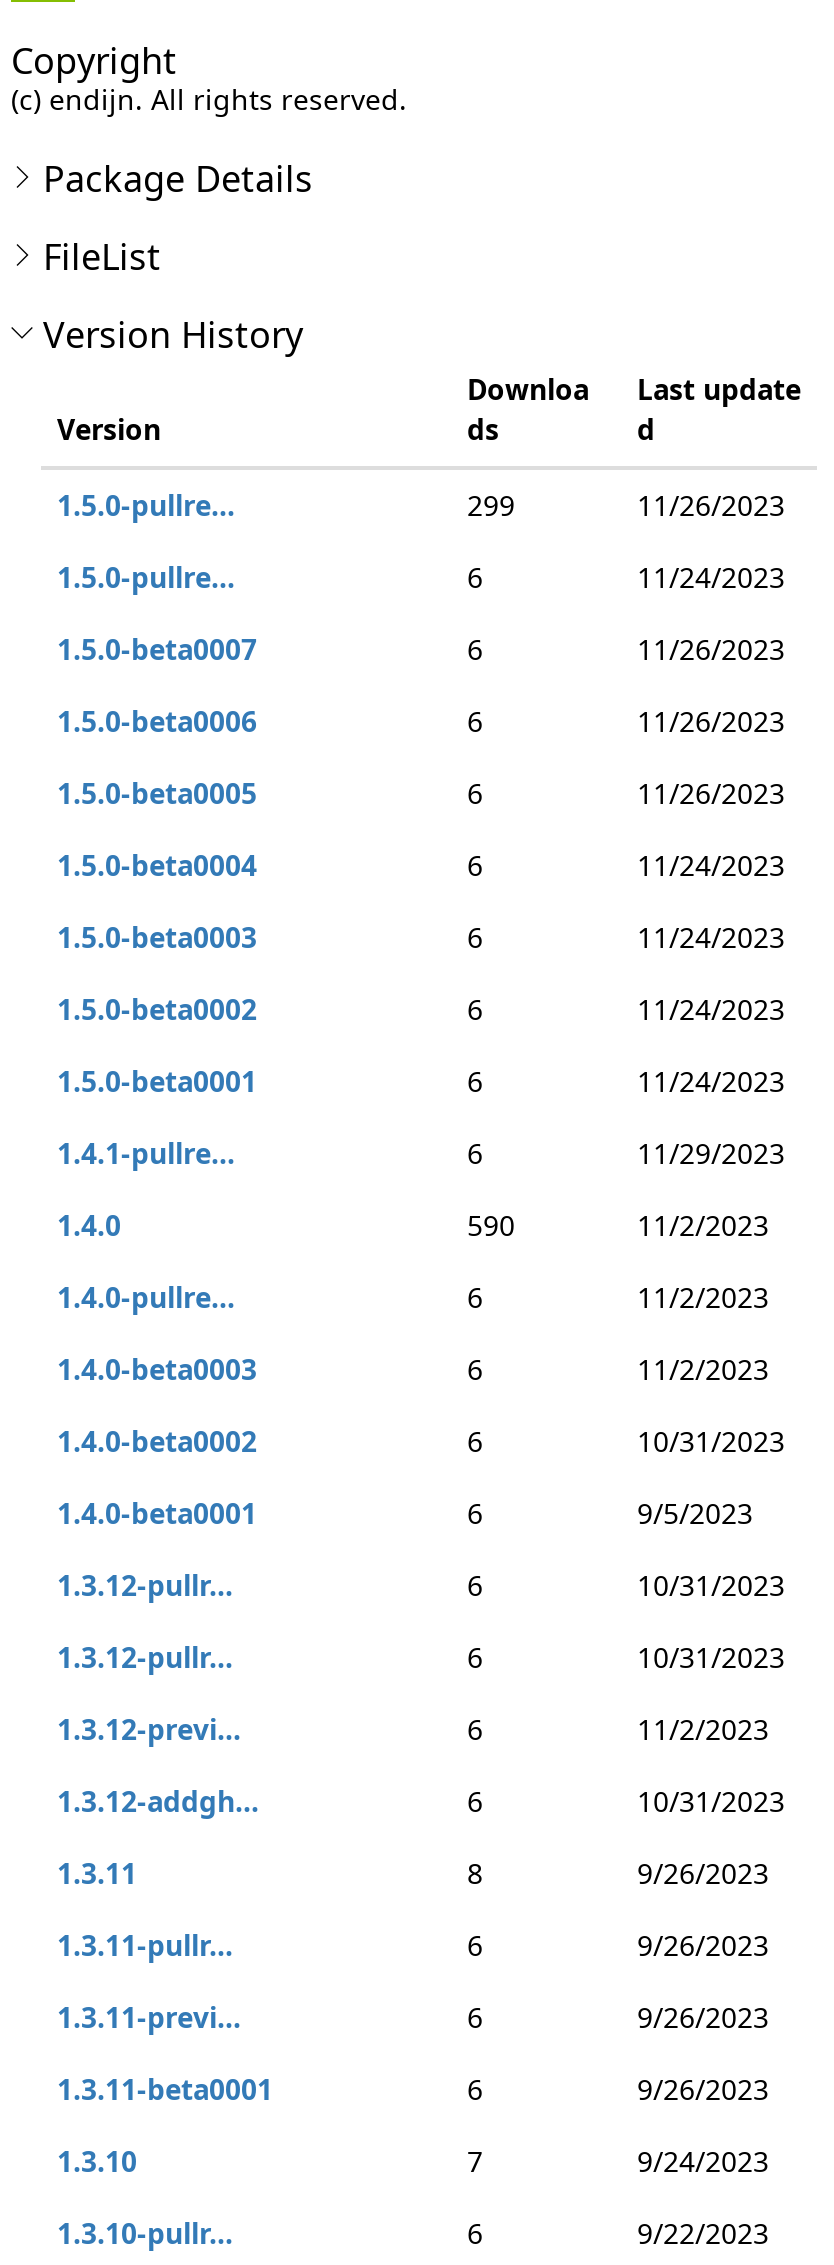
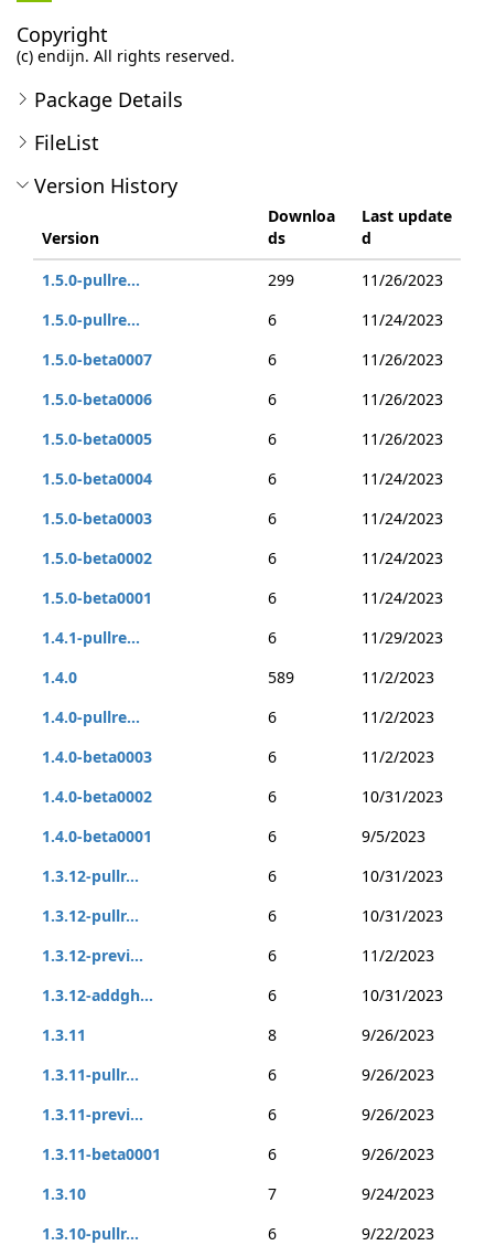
[467,1206,515,1244] 590 -> [268,667,294,688] 589

